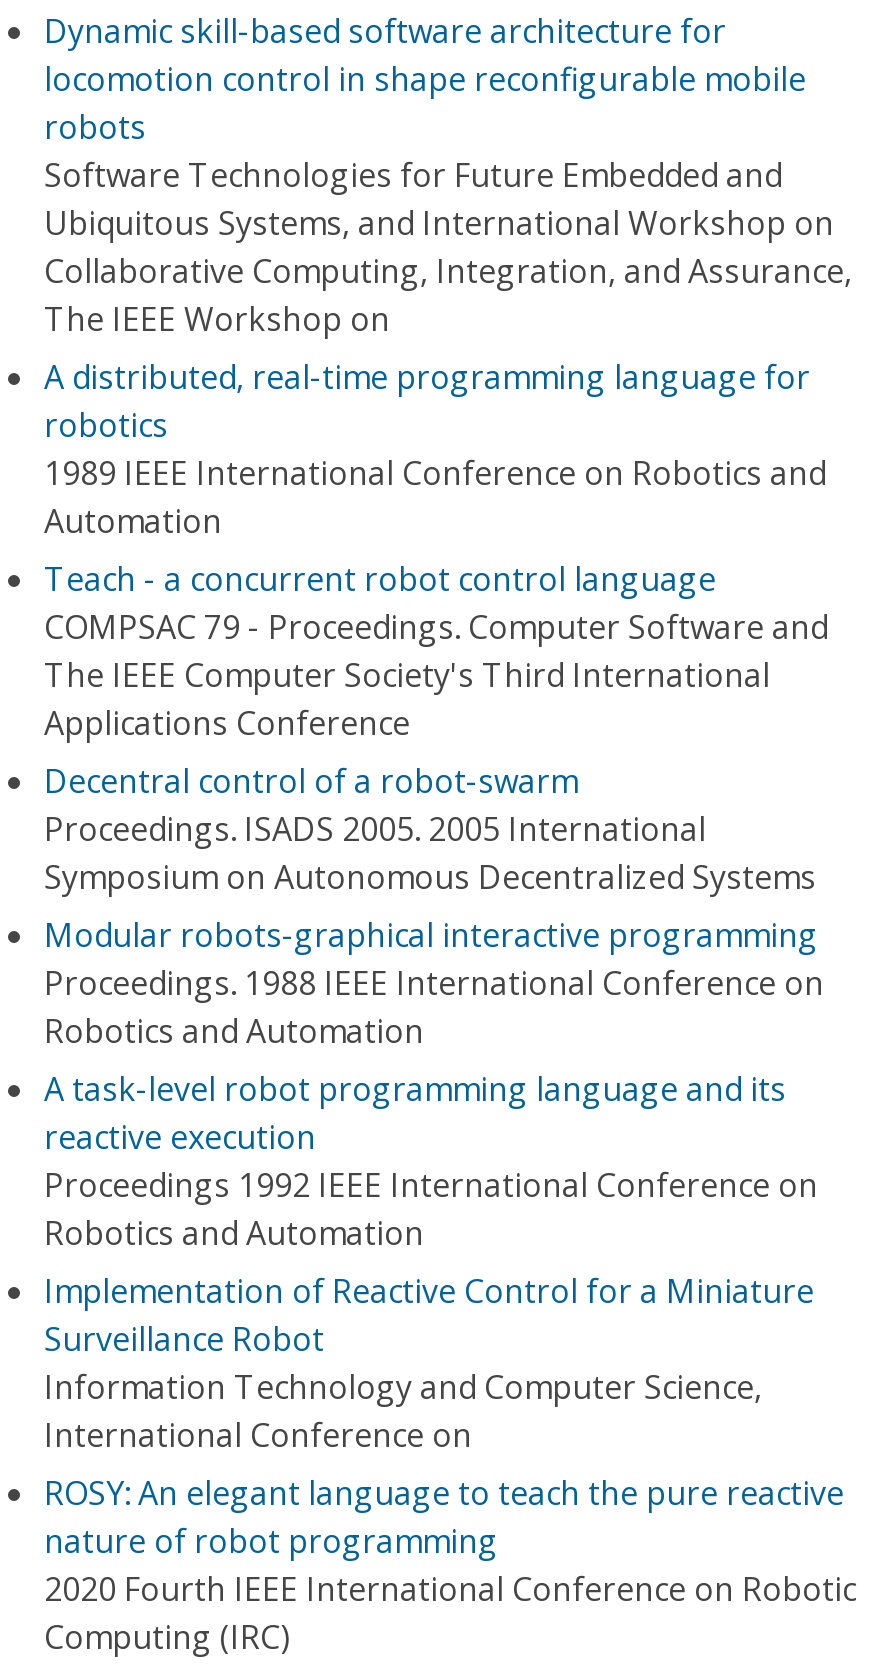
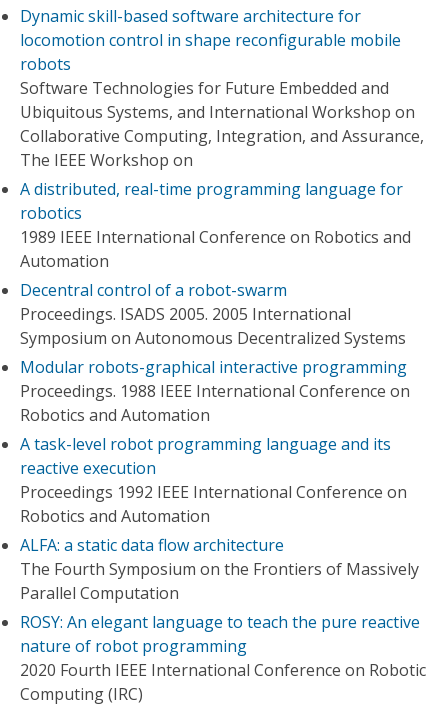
[44,557,828,745] Teach - a concurrent robot control language | COMPSAC 79 - Proceedings. Computer Software and | The IEEE Computer Society's Third International | Applications Conference -> none
[44,1269,814,1457] Implementation of Reactive Control for a Miniature | Surveillance Robot | Information Technology and Computer Science, | International Conference on -> [20,534,419,604] ALFA: a static data flow architecture | The Fourth Symposium on the Frontiers of Massively | Parallel Computation

